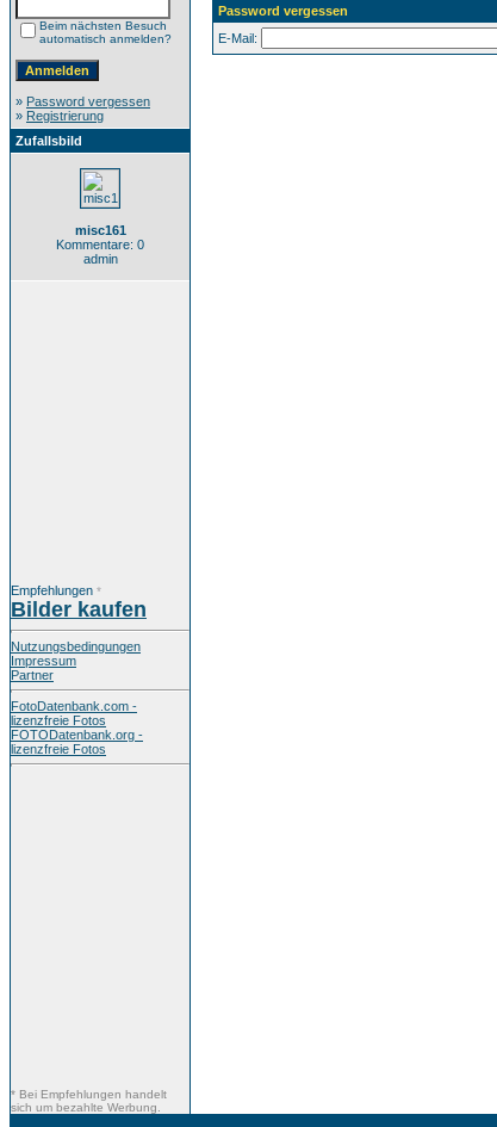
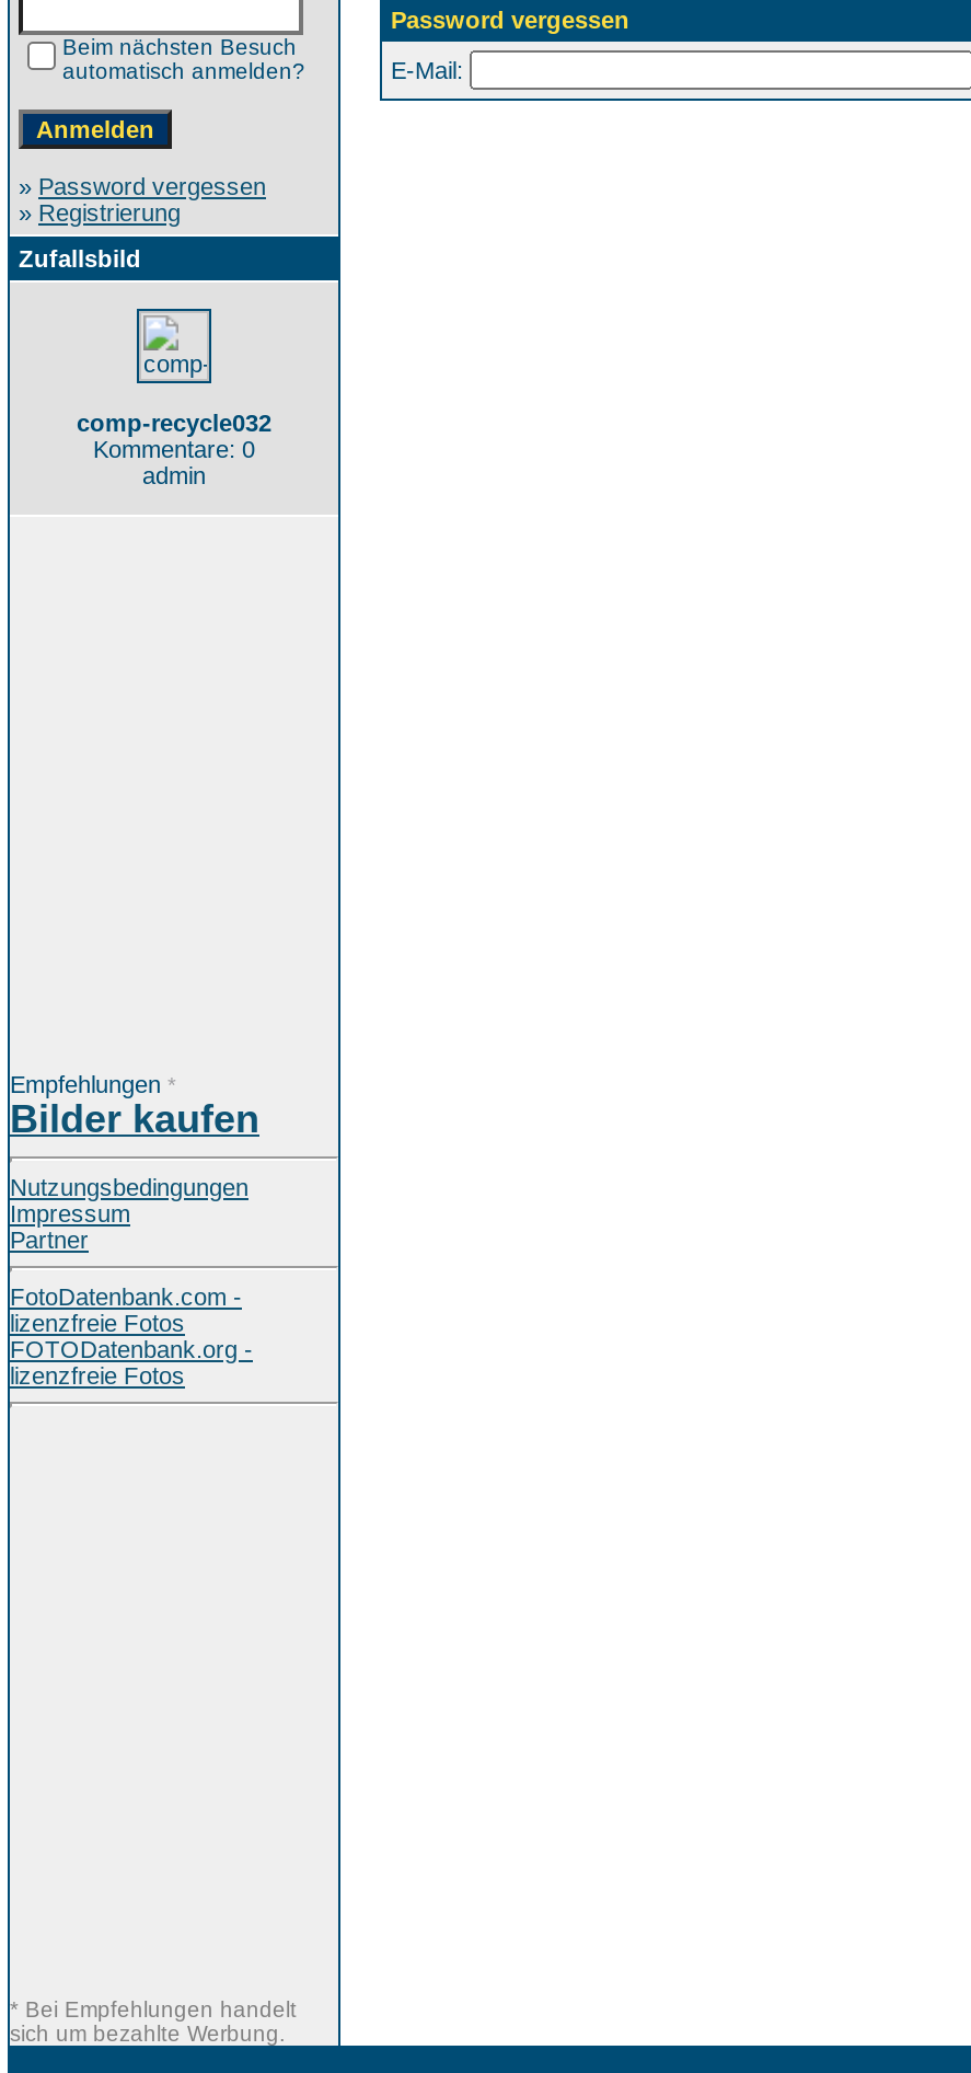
[74,223,126,237] misc161 -> [77,410,271,436] comp-recycle032

